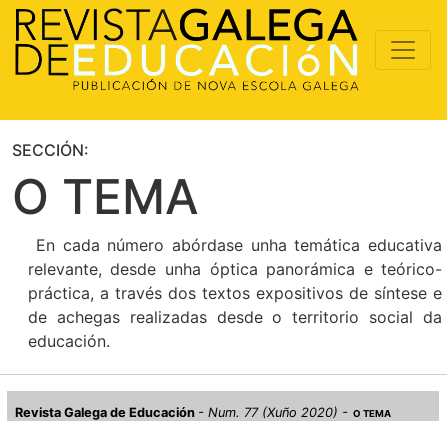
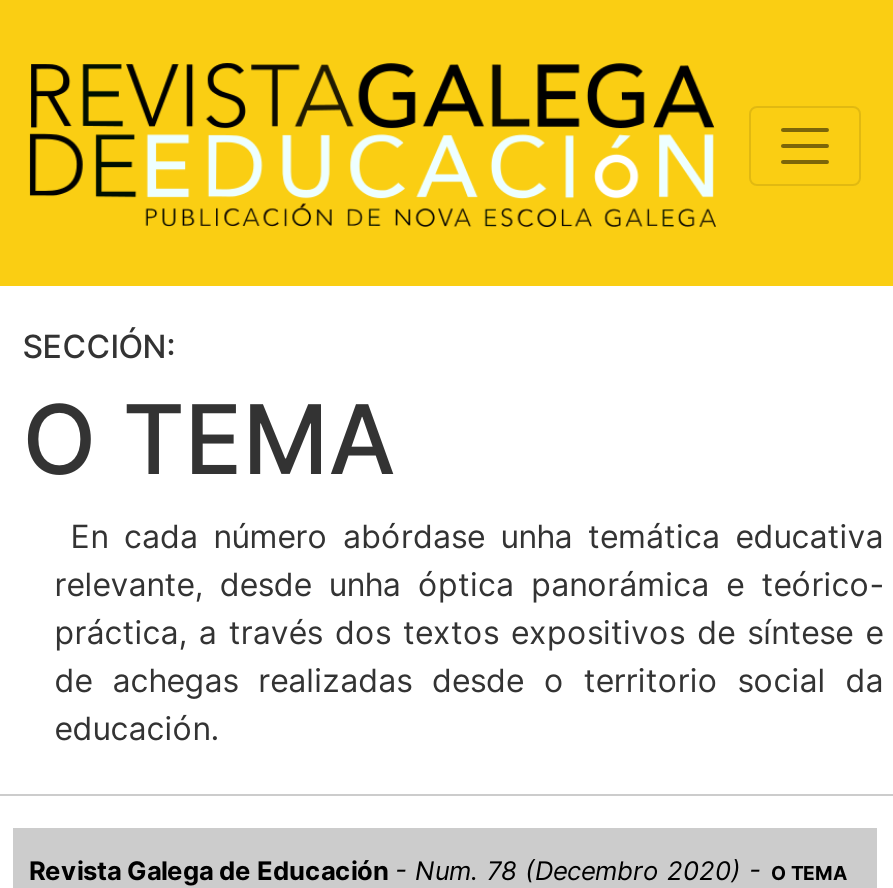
[15,405,391,420] Revista Galega de Educación Num. 77 (Xuño 2020) O TEMA -> [29,856,847,886] Revista Galega de Educación Num. 78 (Decembro 2020) O TEMA

